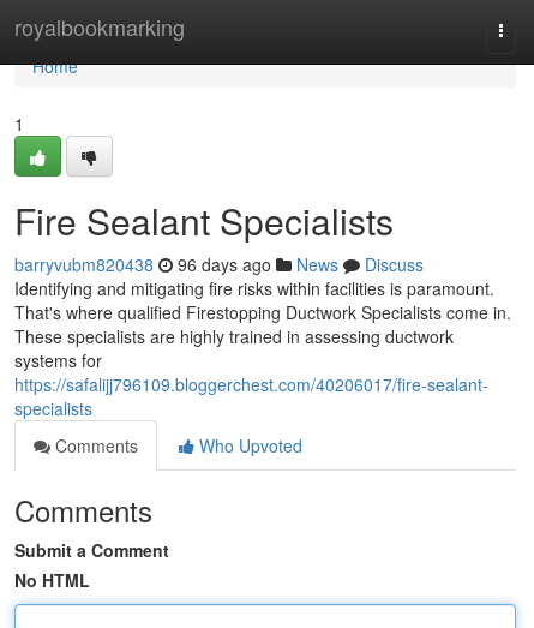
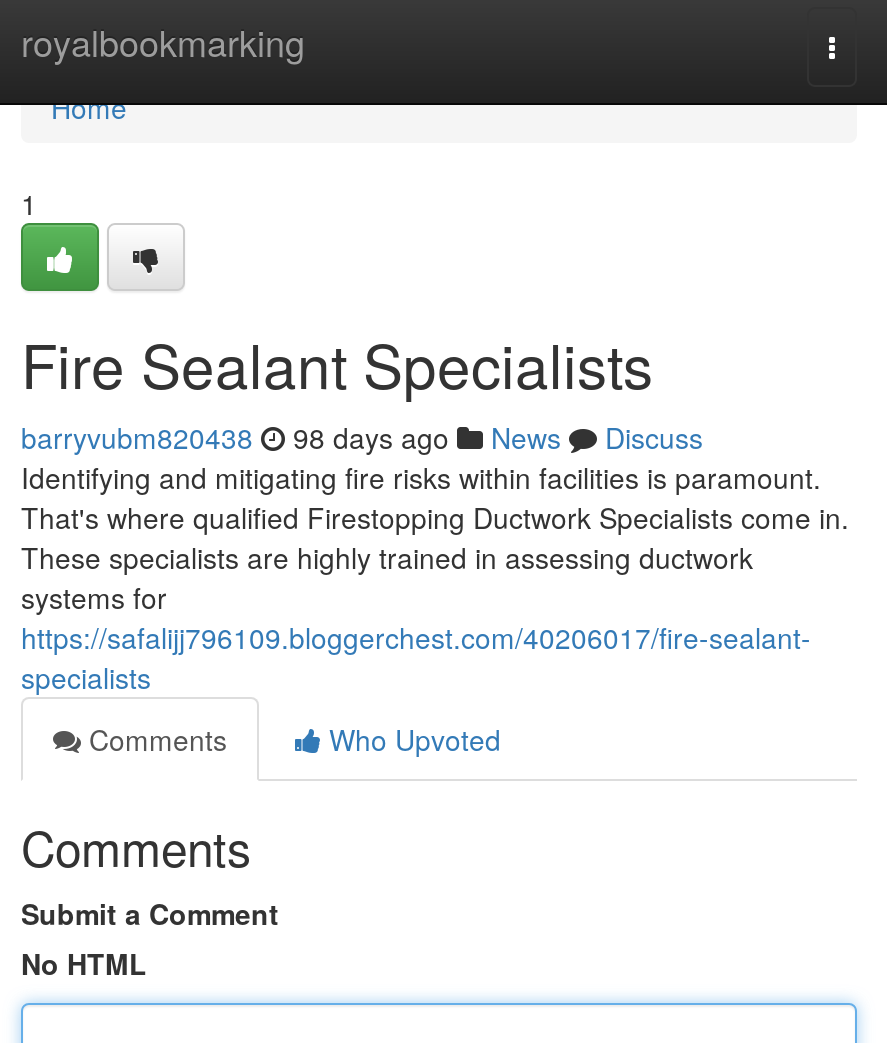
[14,252,424,276] barryvubm820438 96 days ago News Discuss -> [21,417,703,457] barryvubm820438 98 days ago News Discuss

